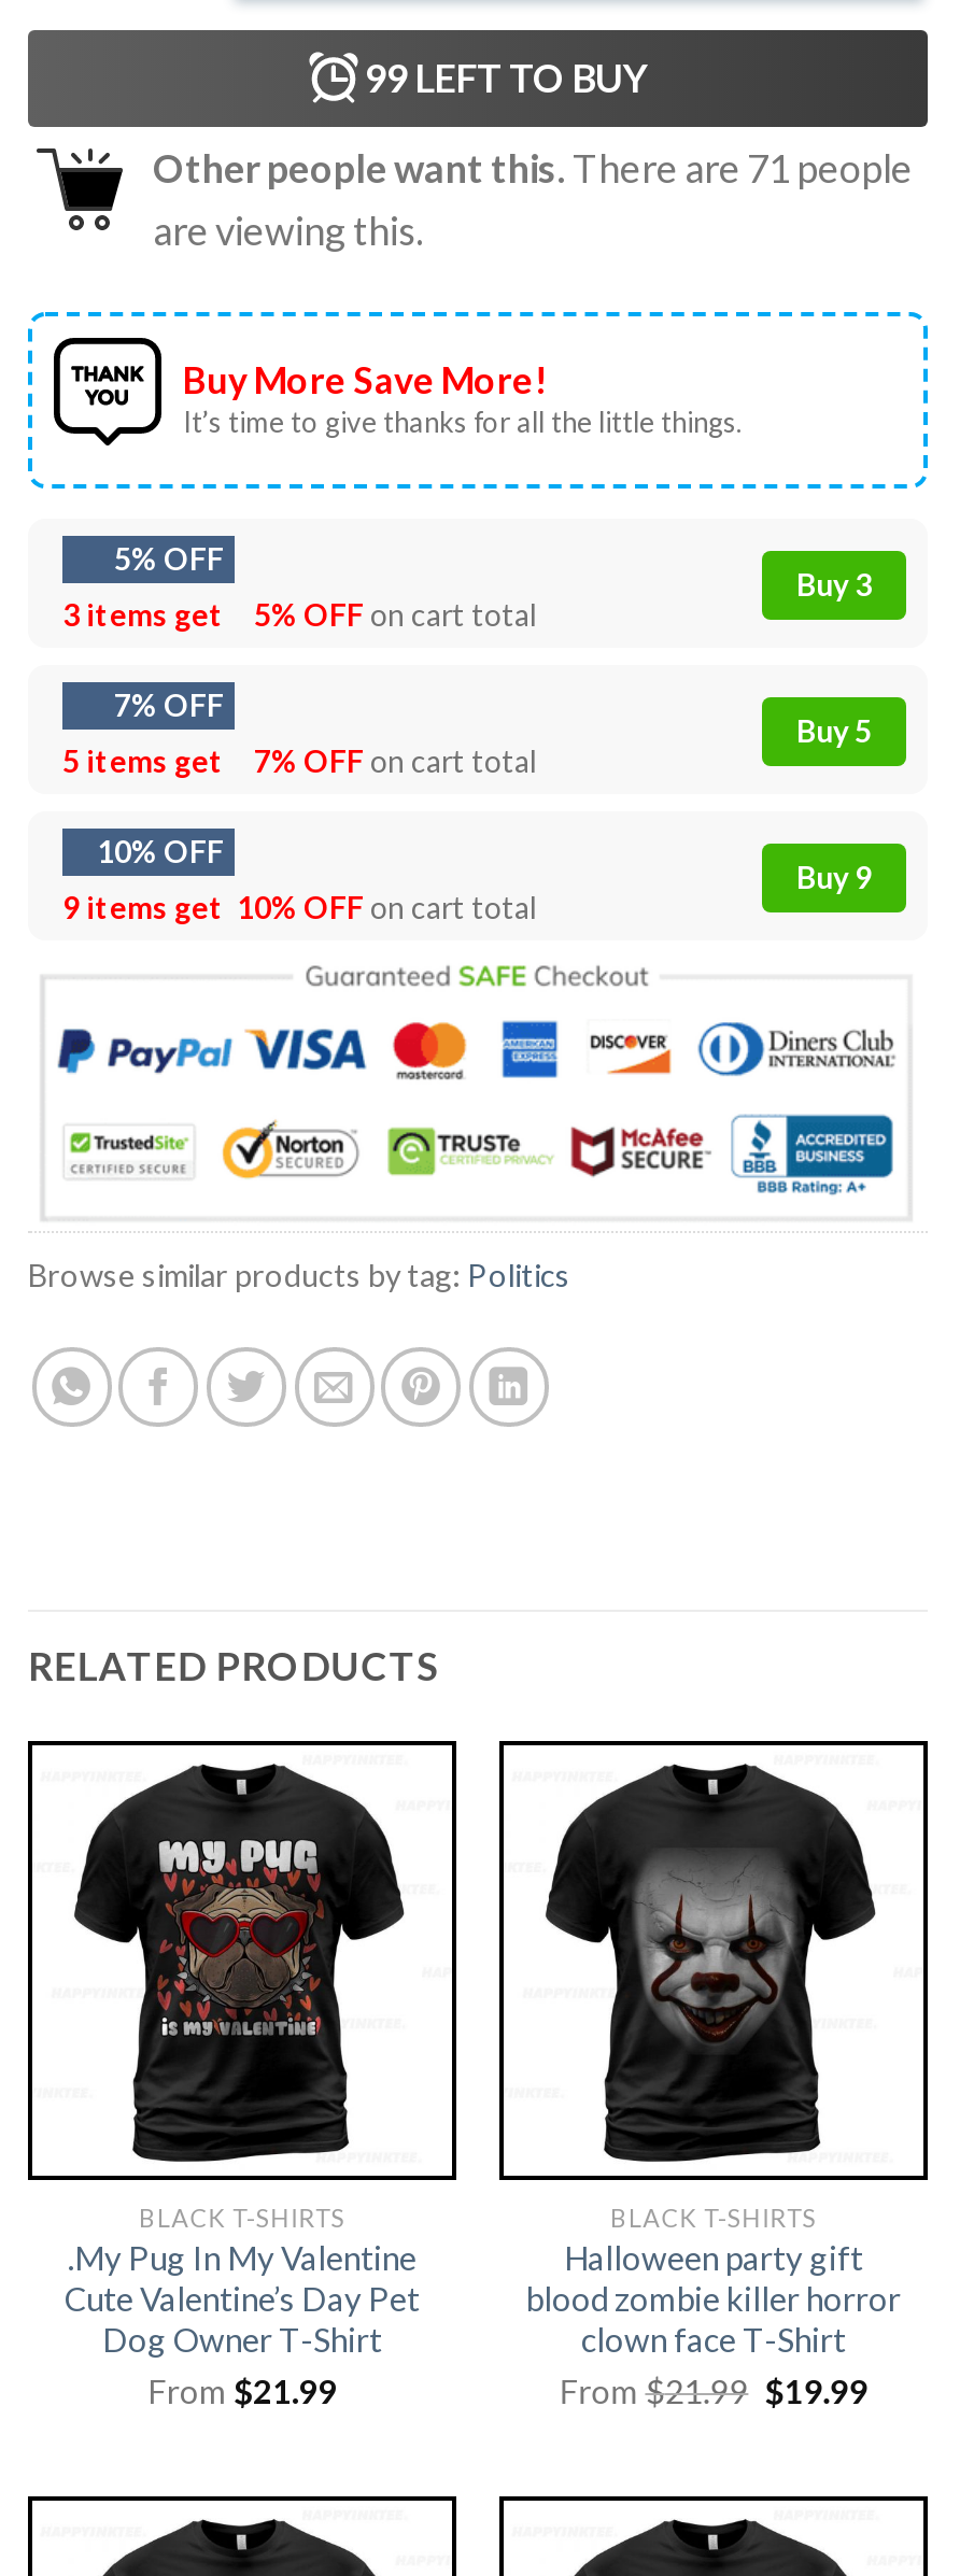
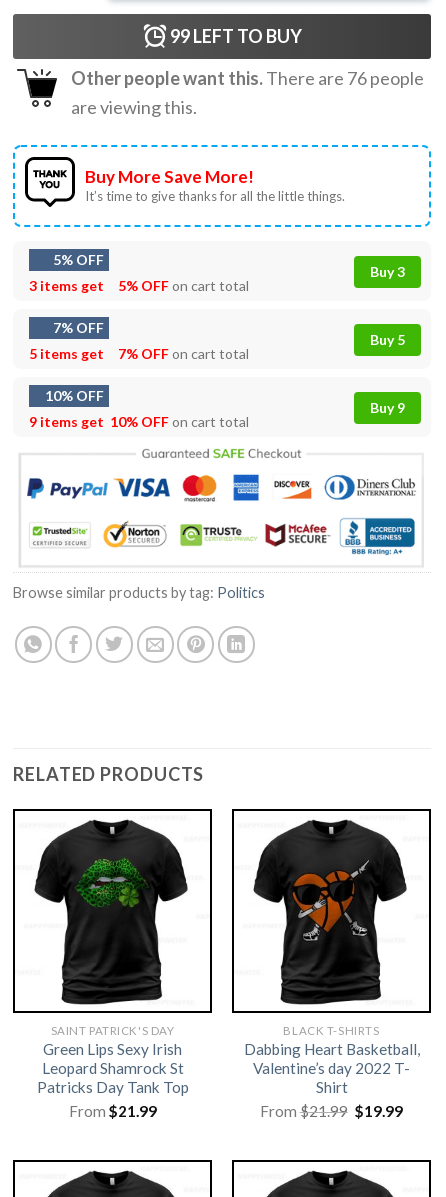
[153,144,913,191] Other people want this. There are 71 people -> [71,67,424,89] Other people want this. There are 76 people
[157,1838,325,2036] [image] -> [74,855,150,945] [image]
[633,1857,794,2042] [image] -> [293,861,369,948] [image]
[65,2205,420,2360] BLACK T-SHIRTS | .My Pug In My Valentine | Cute Valentine’s Day Pet | Dog Owner T-Shirt -> [36,1024,188,1096] SAINT PATRICK'S DAY | Green Lips Sexy Irish | Leopard Shamrock St | Patricks Day Tank Top
[526,2239,901,2360] Halloween party gift | blood zombie killer horror | clown face T-Shirt -> [243,1040,419,1096] Dabbing Heart Basketball, | Valentine’s day 2022 T- | Shirt

